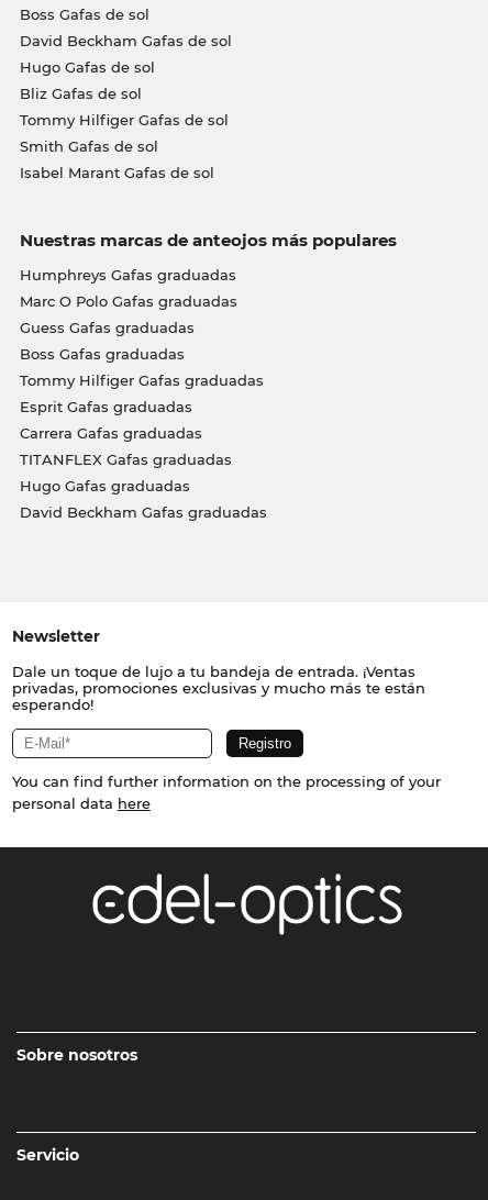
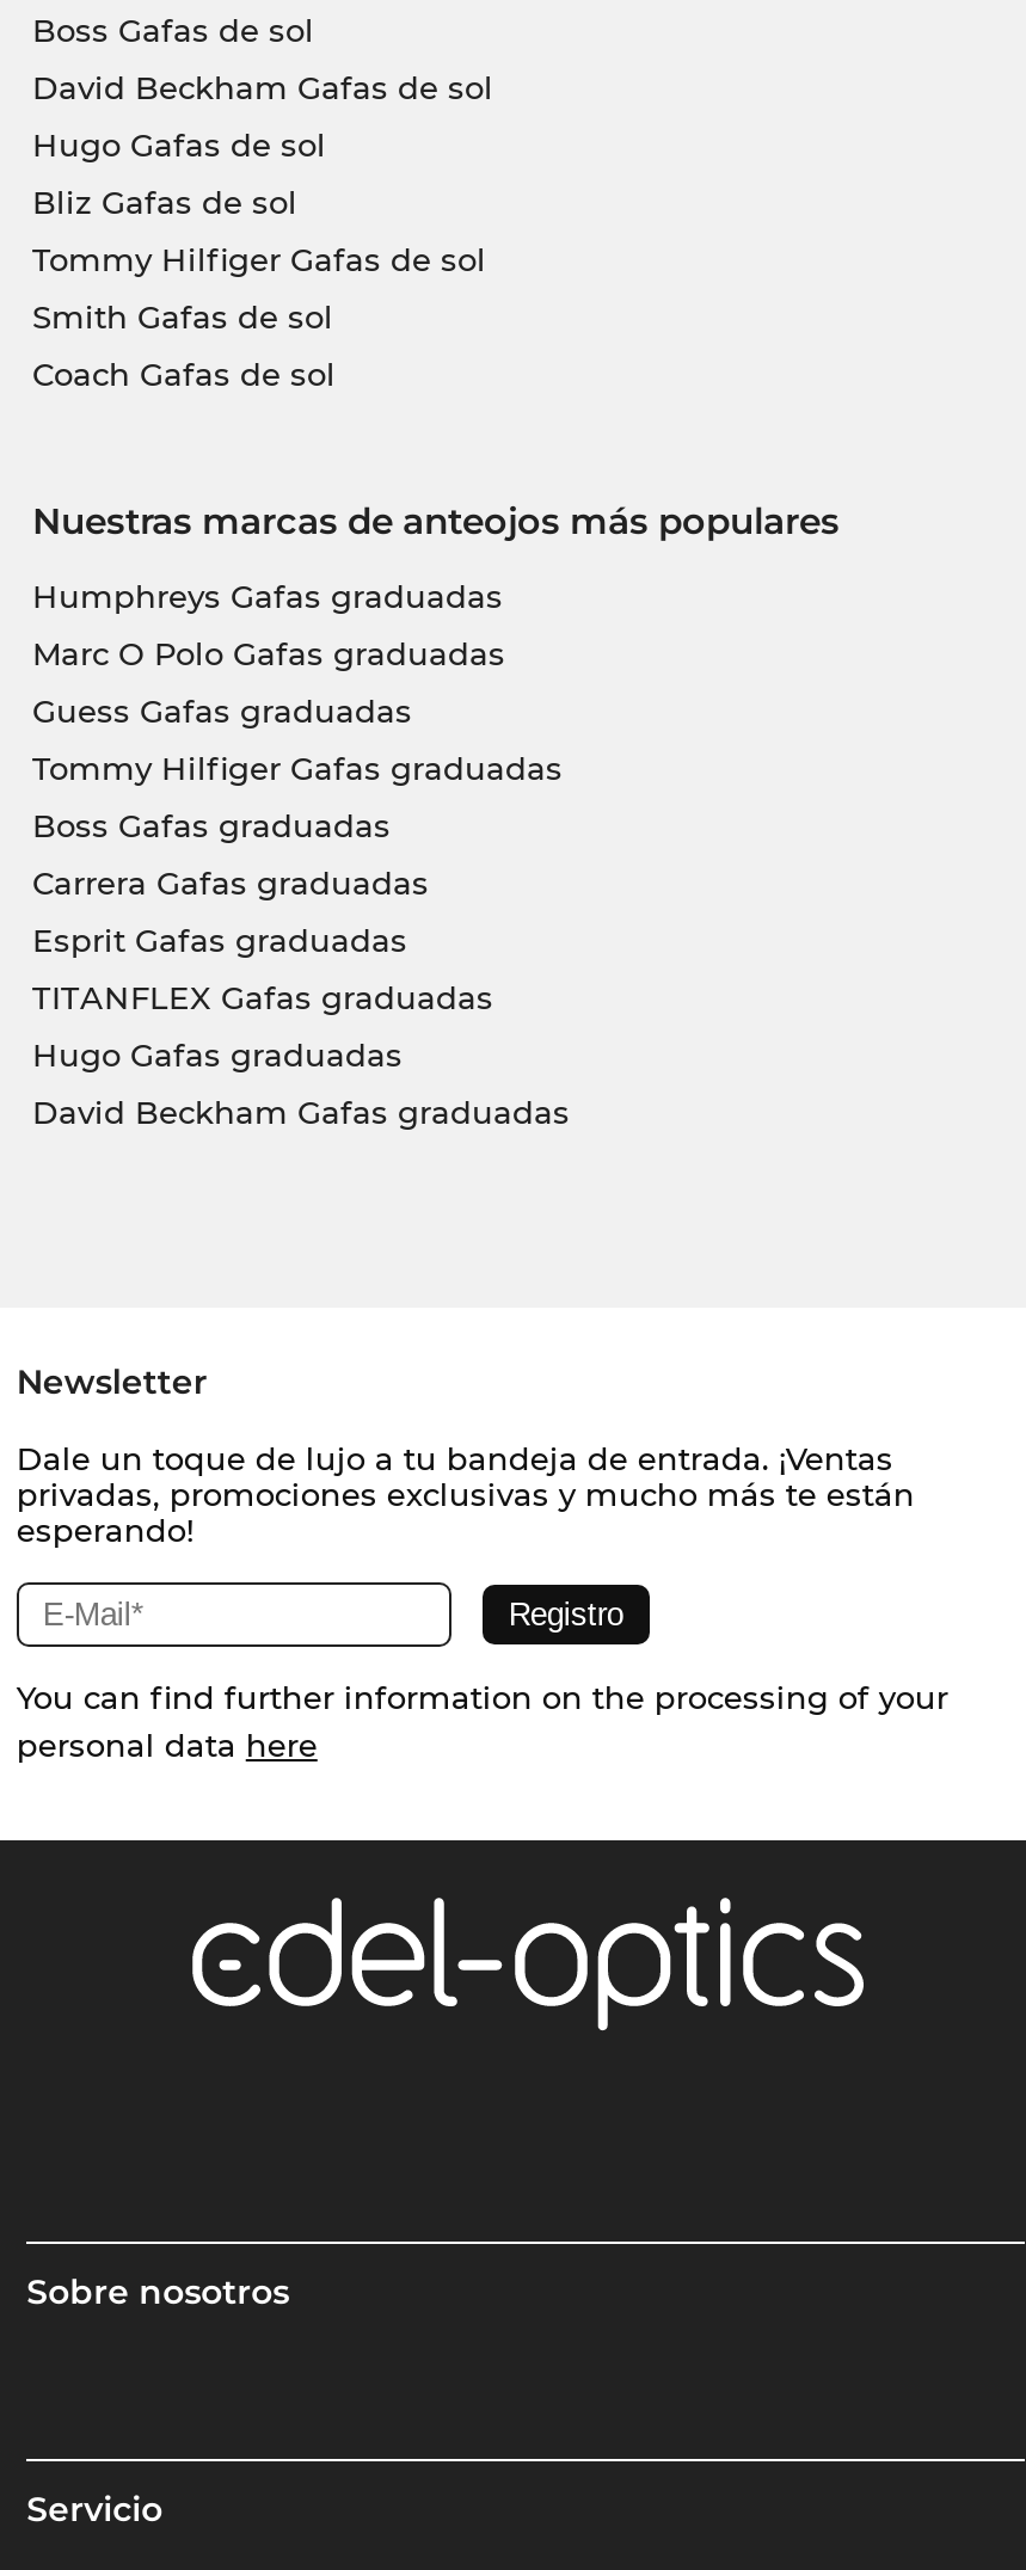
[19,164,214,181] Isabel Marant Gafas de sol -> [32,354,336,393] Coach Gafas de sol
moved [19,345,184,363] -> [32,806,391,844]: Boss Gafas graduadas
moved [19,371,263,389] -> [32,749,563,787]: Tommy Hilfiger Gafas graduadas
moved [19,398,192,415] -> [32,921,407,959]: Esprit Gafas graduadas
moved [19,424,202,442] -> [32,863,429,901]: Carrera Gafas graduadas

